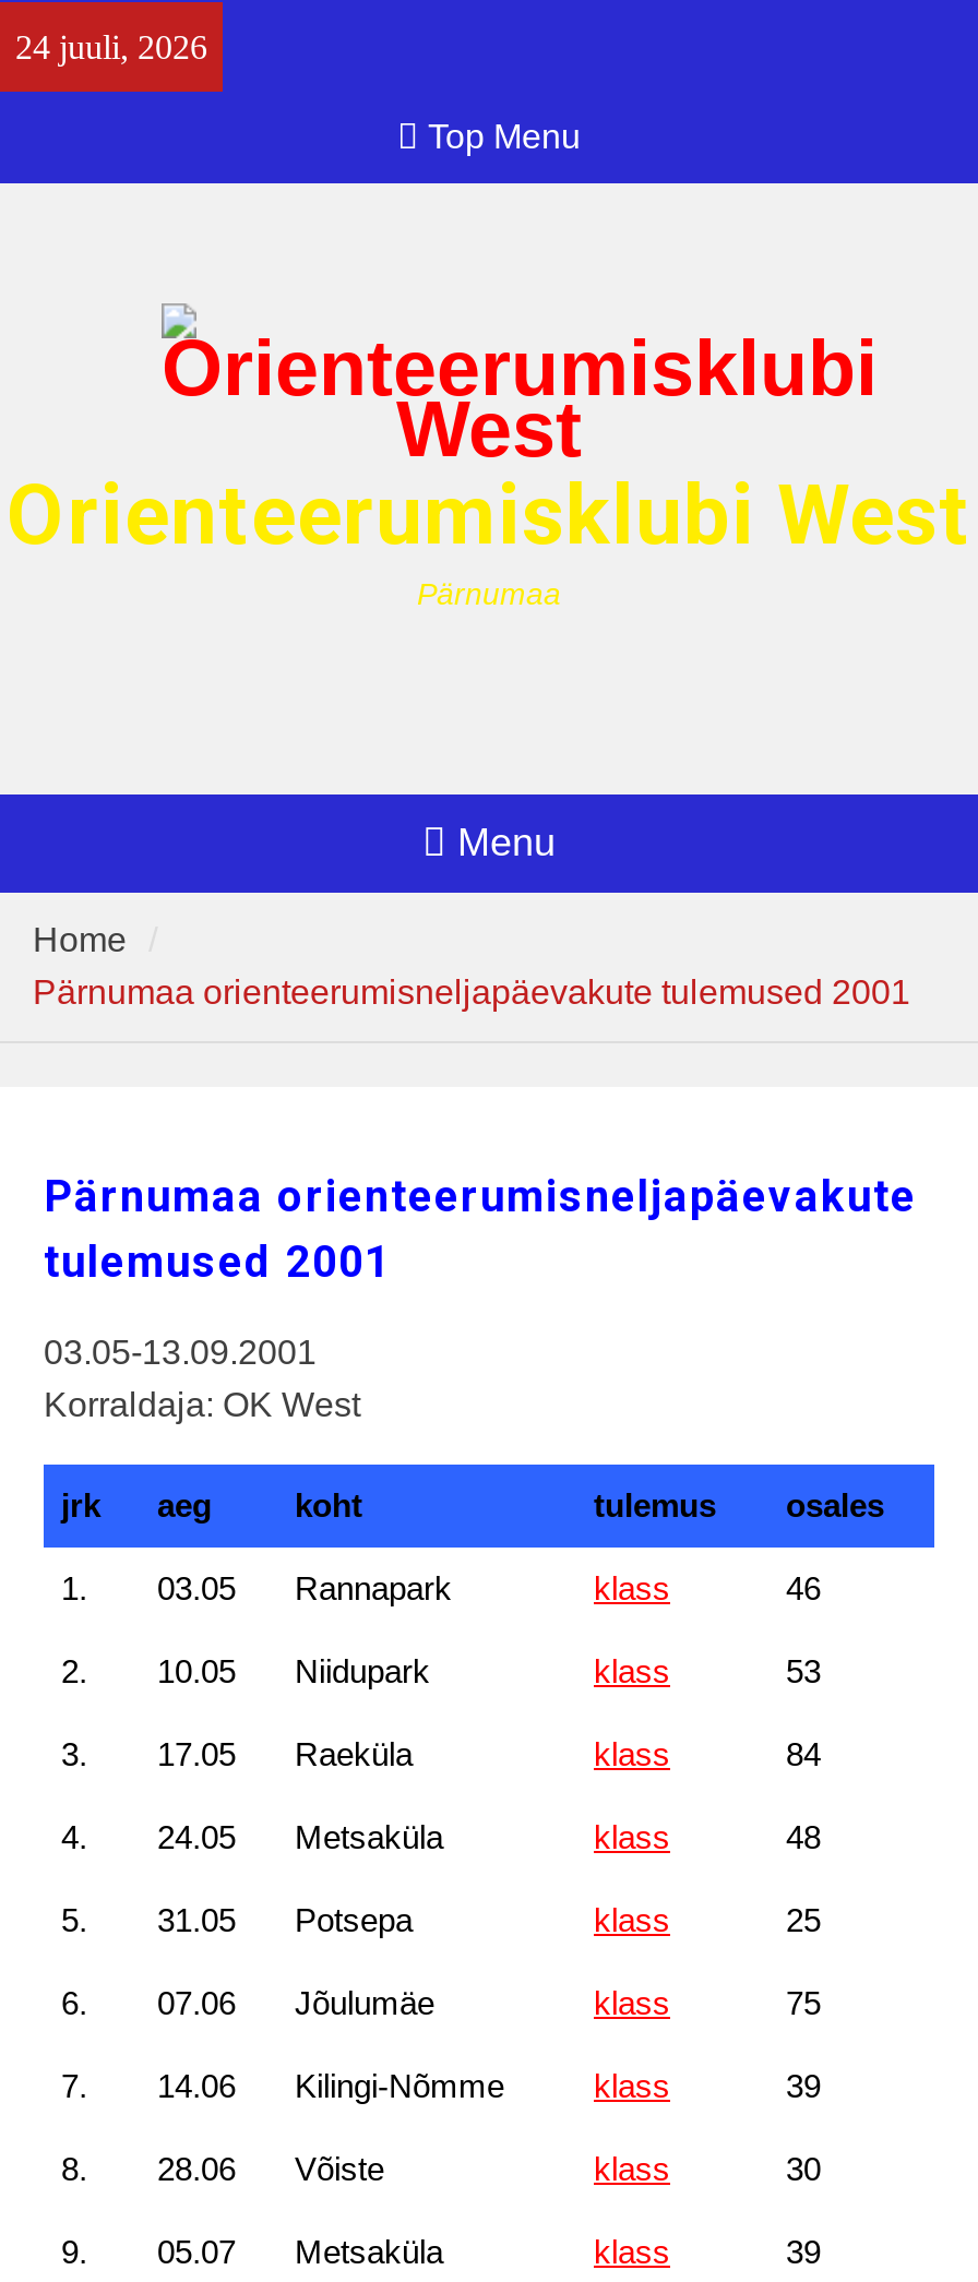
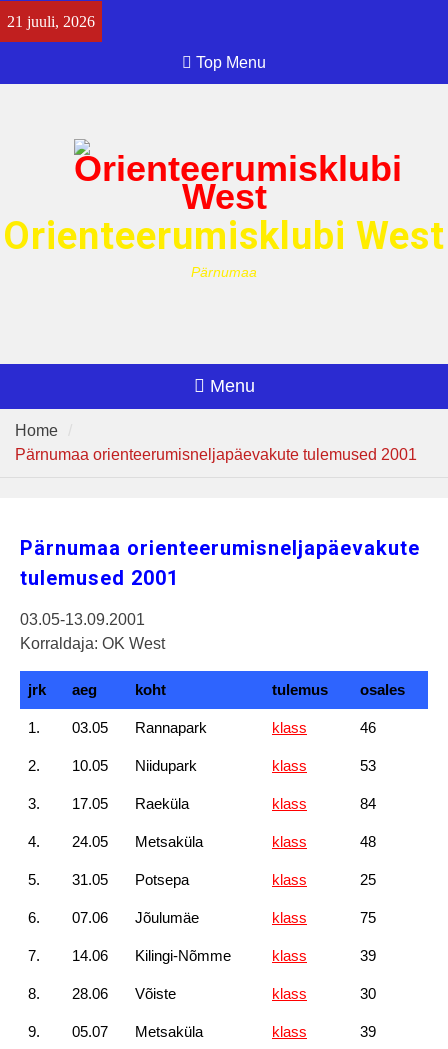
[15,28,207,65] 24 juuli, 2026 -> [7,13,95,30] 21 juuli, 2026

